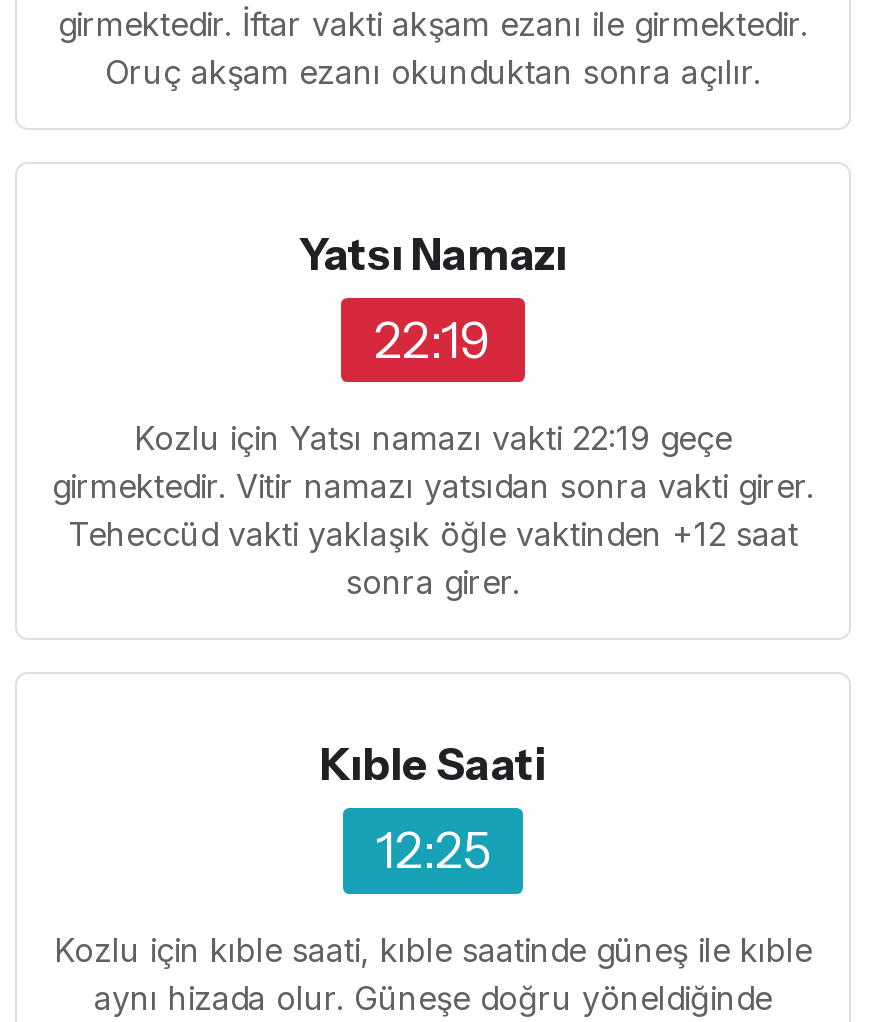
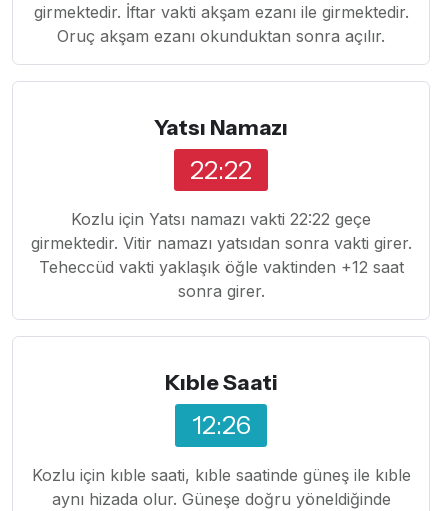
[374,309,492,369] 22:19 -> [190,154,252,184] 22:22
[134,419,732,459] Kozlu için Yatsı namazı vakti 22:19 geçe -> [71,209,371,229] Kozlu için Yatsı namazı vakti 22:22 geçe
[375,820,491,880] 12:25 -> [191,410,250,440] 12:26

